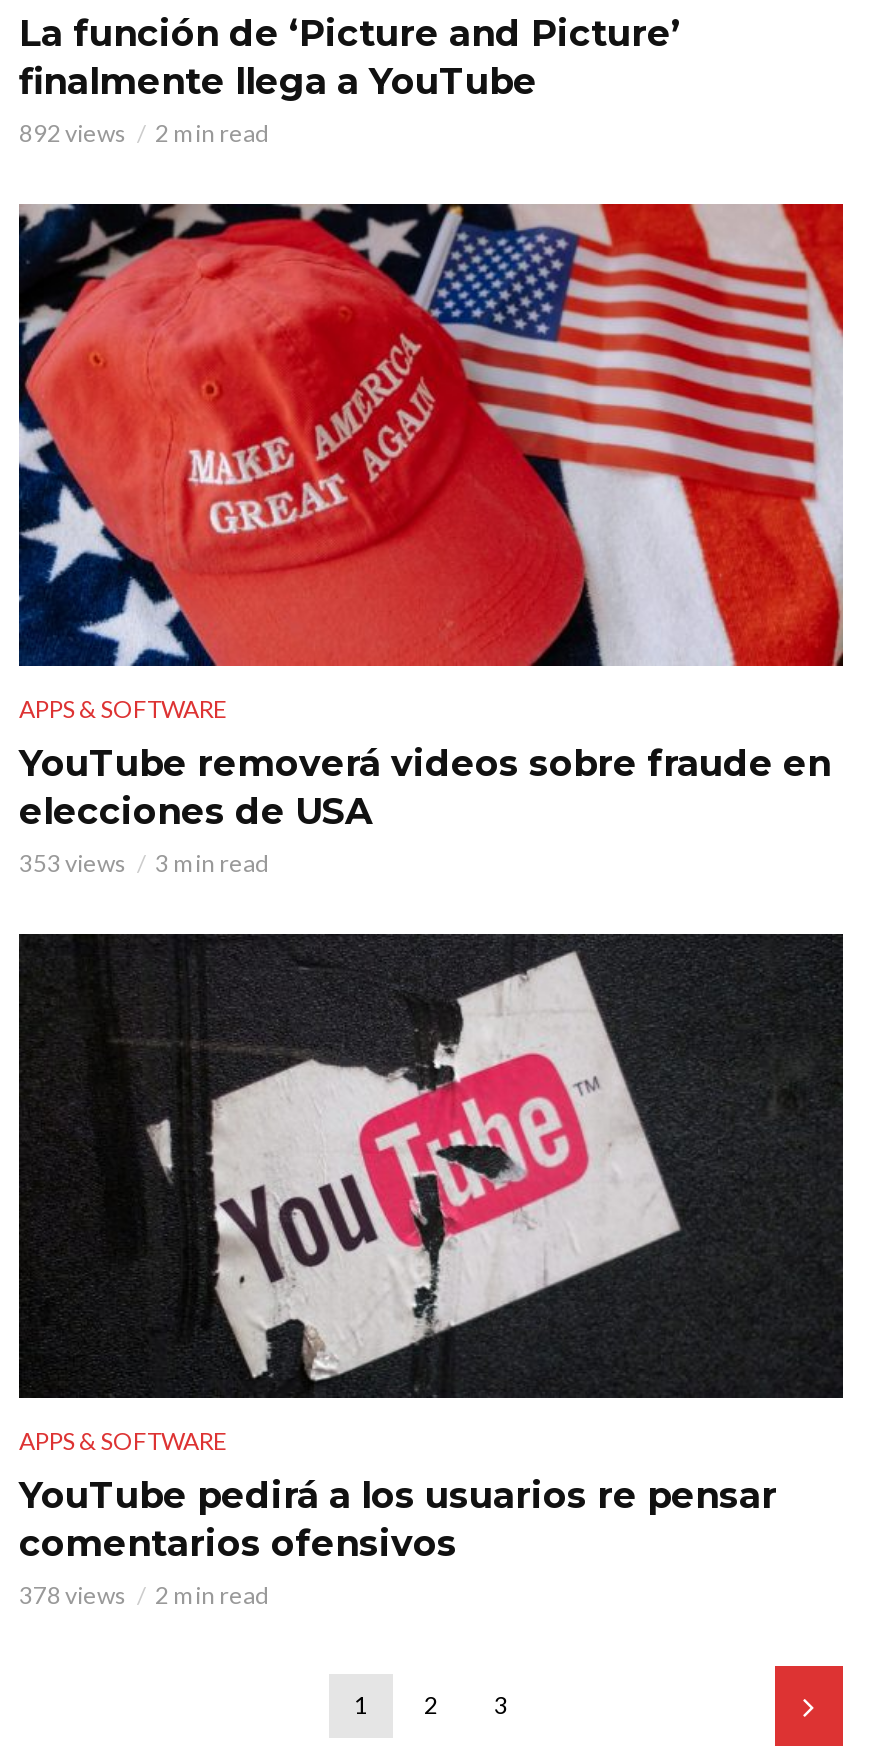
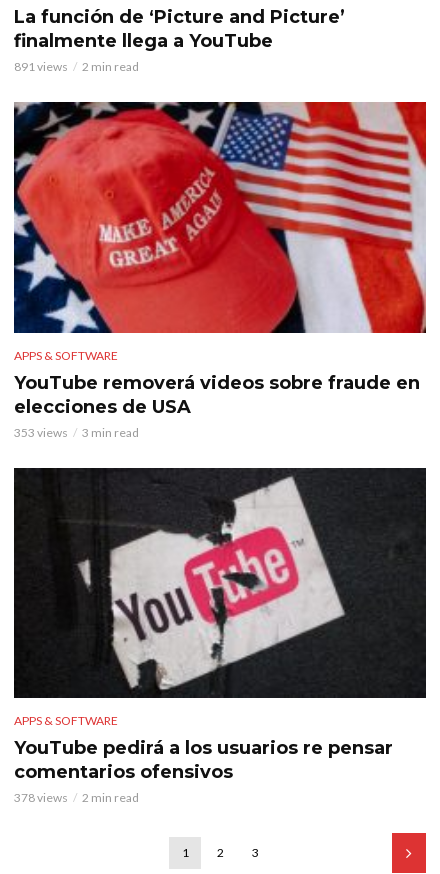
[19,117,269,147] 892 views 2 min read -> [14,59,139,74] 891 views 2 min read

